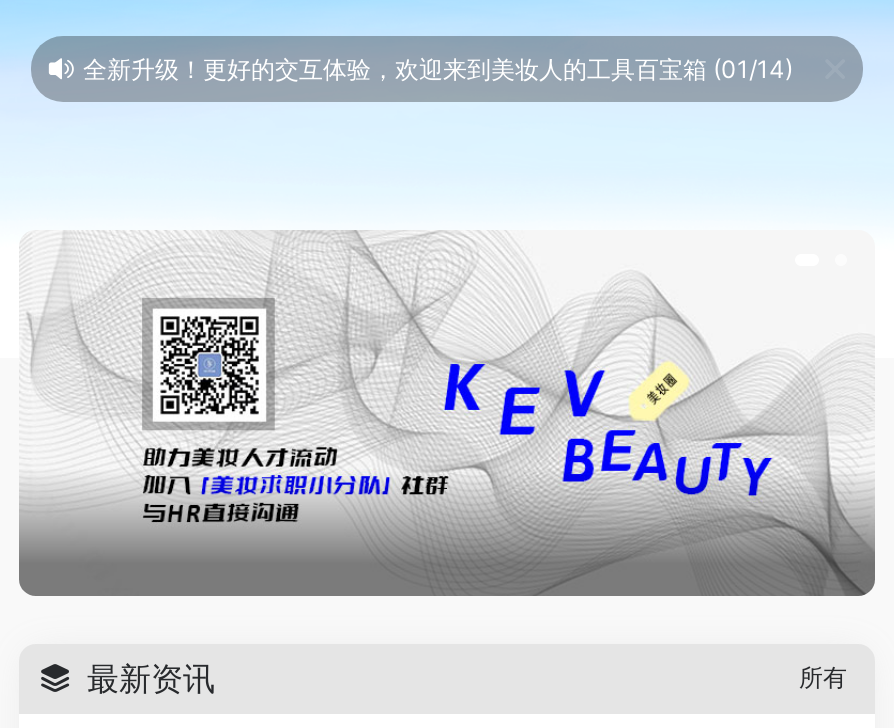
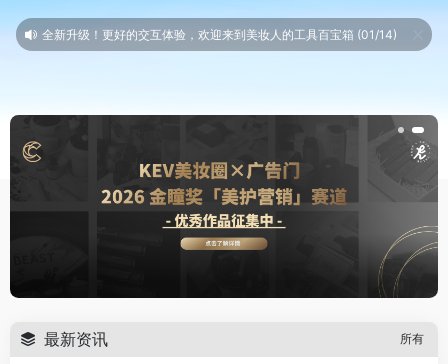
[17,230,877,598] [image] -> [9,114,439,298] [image]

